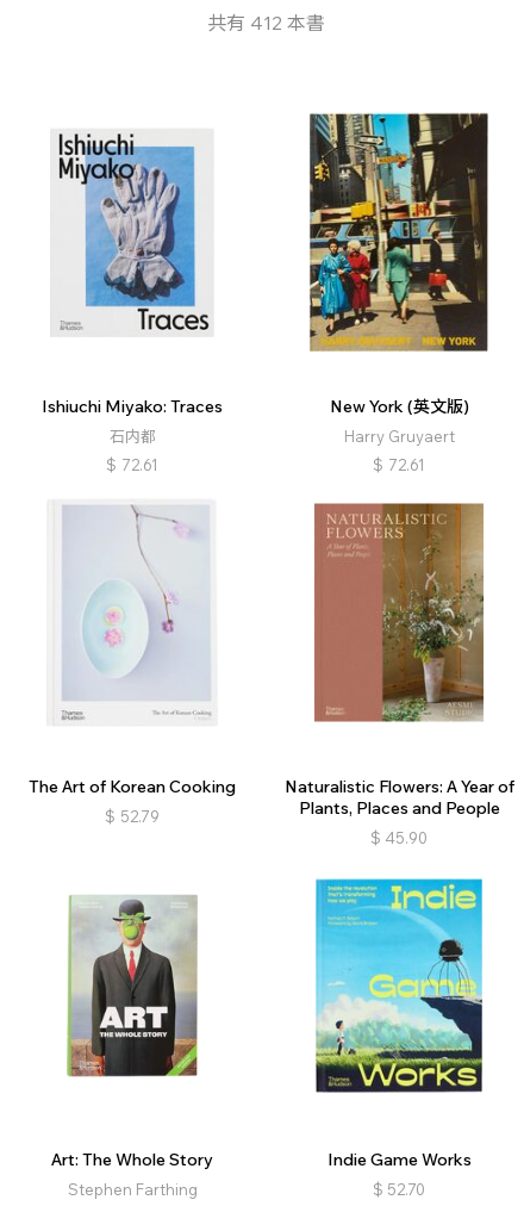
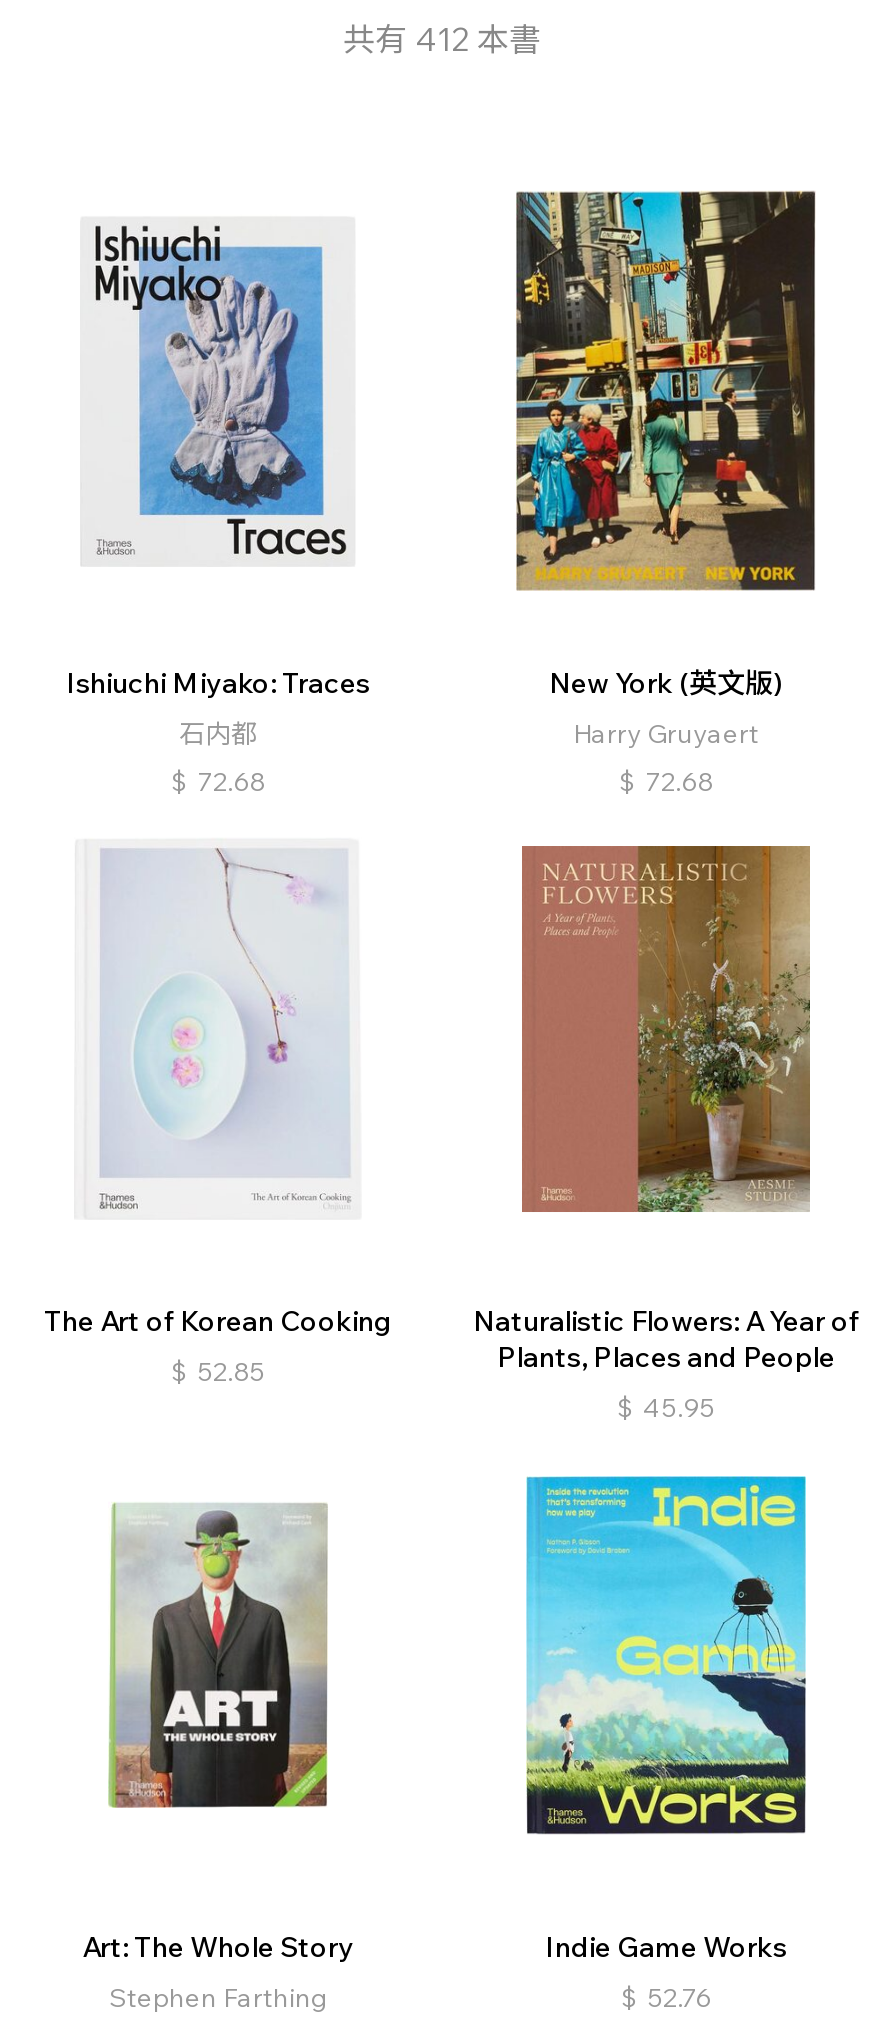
[106,455,158,474] $ 72.61 -> [171,765,265,797] $ 72.68
[373,455,425,474] $ 72.61 -> [619,765,713,797] $ 72.68
[105,807,159,826] $ 52.79 -> [171,1355,265,1387] $ 52.85
[370,828,428,847] $ 45.90 -> [617,1391,715,1423] $ 45.95
[372,1180,426,1199] $ 52.70 -> [621,1981,711,2013] $ 52.76

